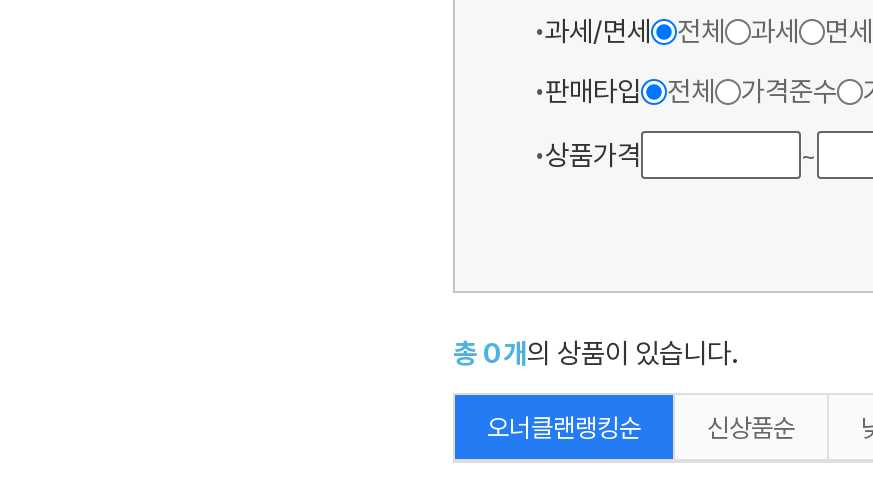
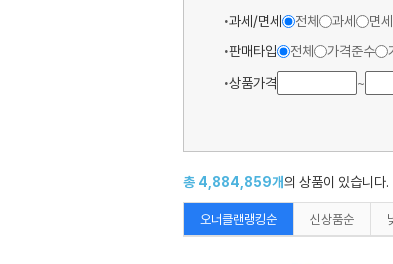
[453,333,737,371] 총 0개의 상품이 있습니다. -> [183,172,389,191] 총 4,884,859개의 상품이 있습니다.

